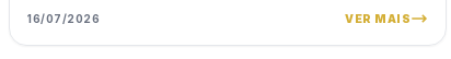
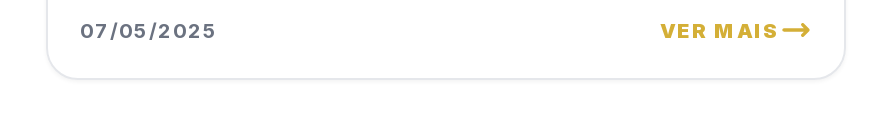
[27,11,100,25] 16/07/2026 -> [80,17,218,41] 07/05/2025

